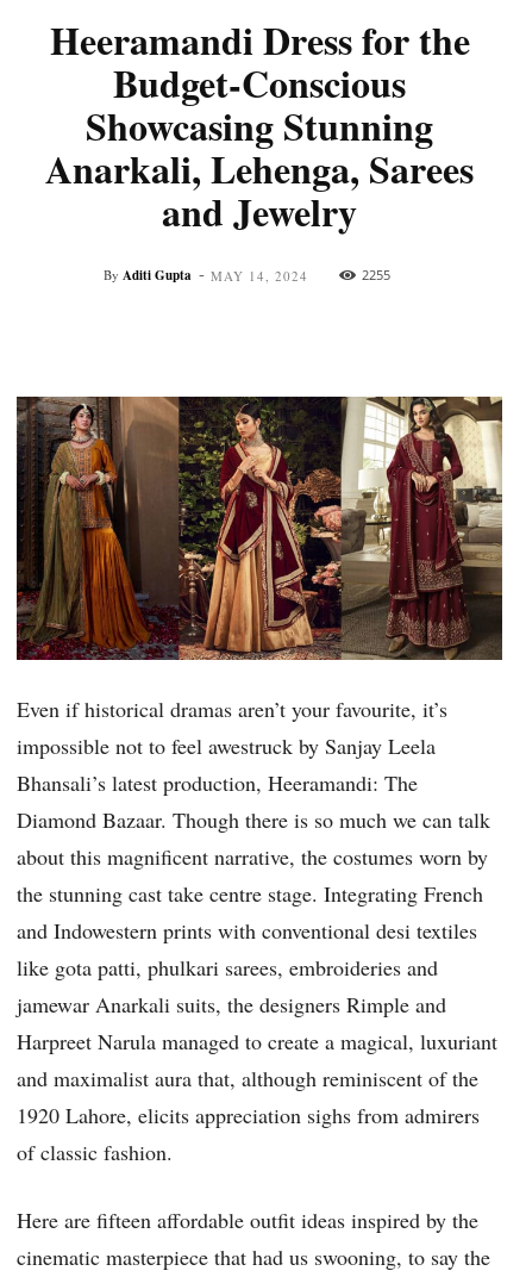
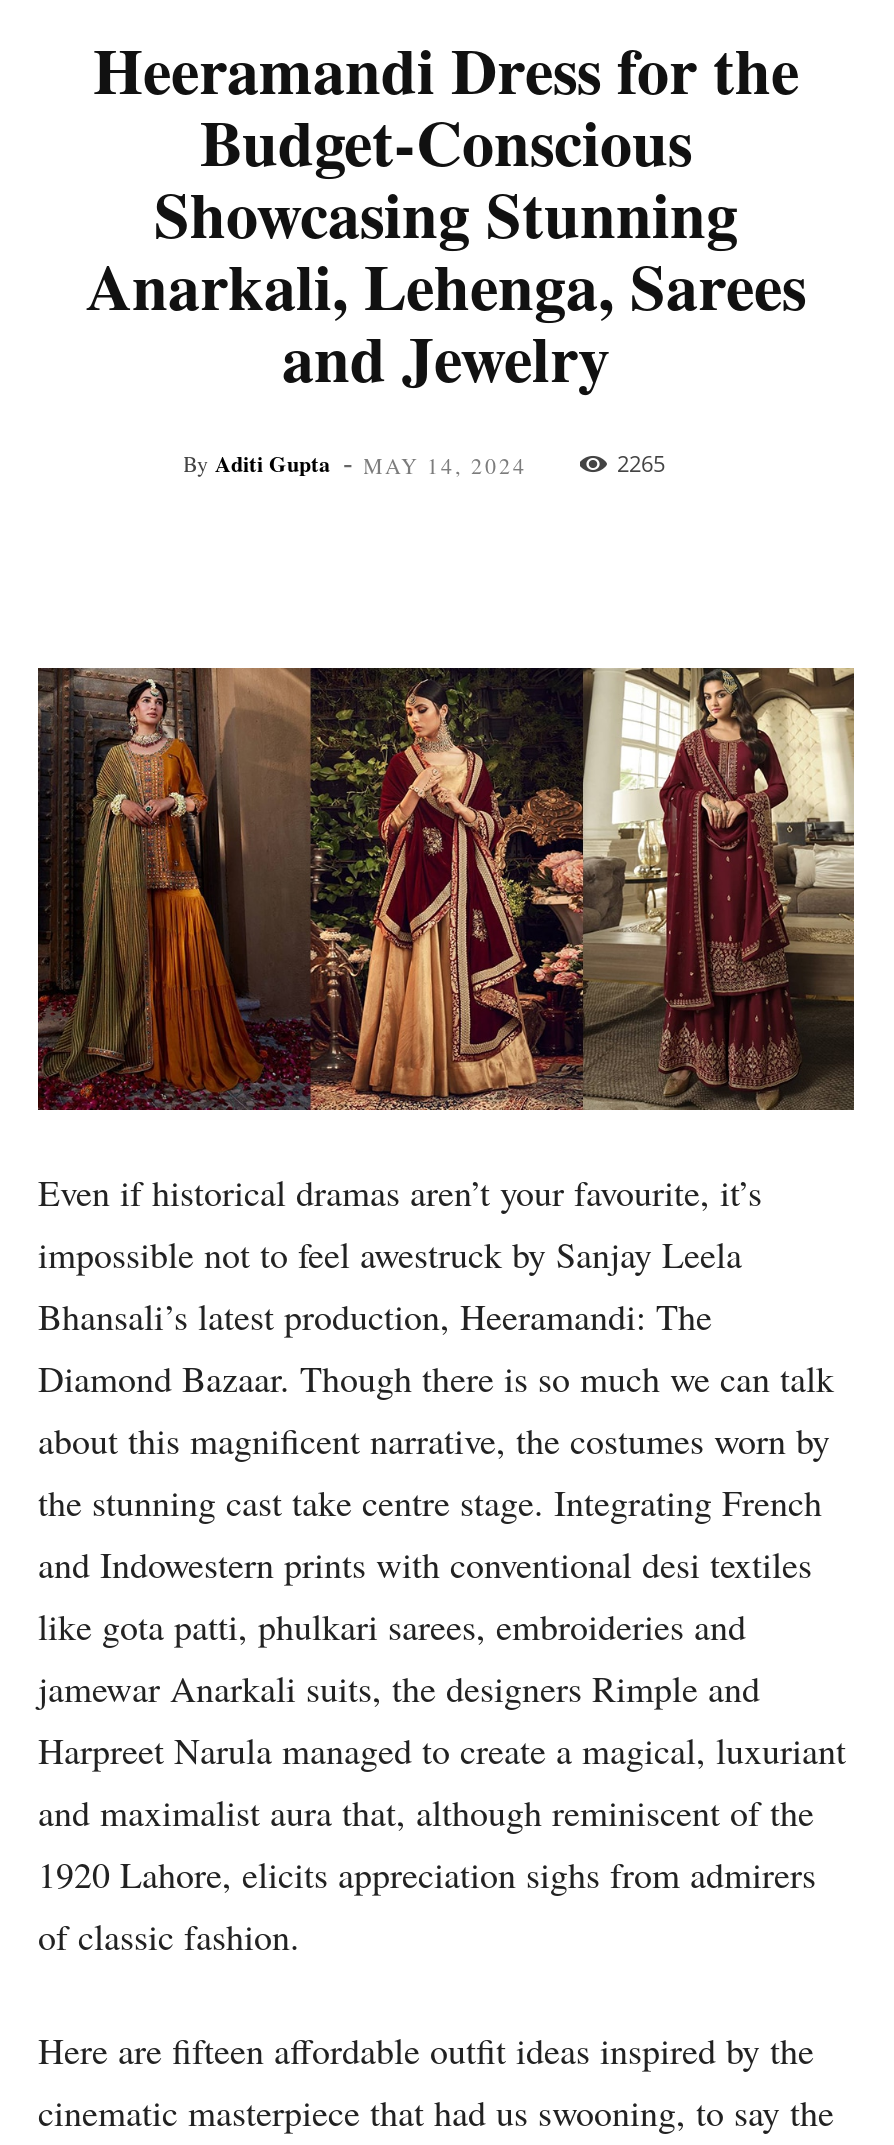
[361,266,390,284] 2255 -> [617,449,665,479] 2265

